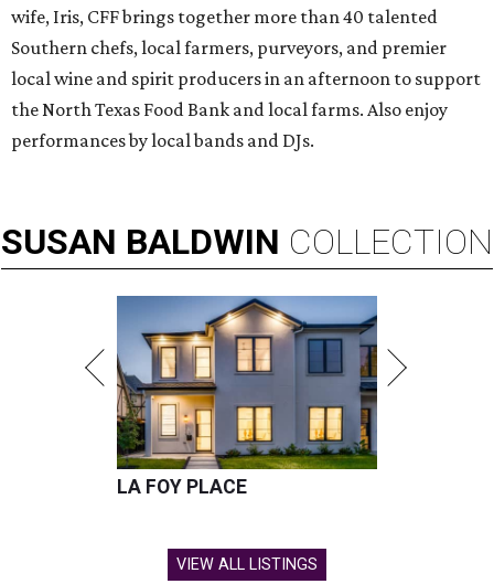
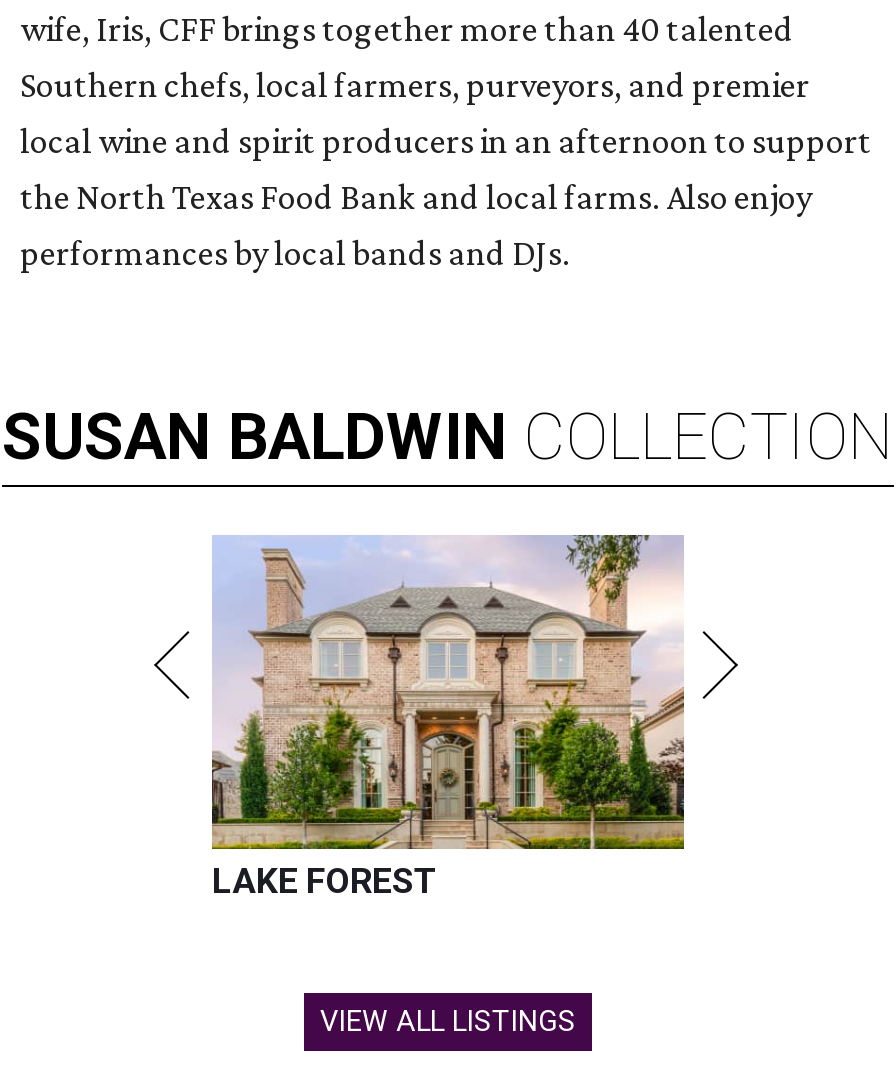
[116,295,378,498] [image] | LA FOY PLACE -> [210,533,686,901] [image] | LAKE FOREST

